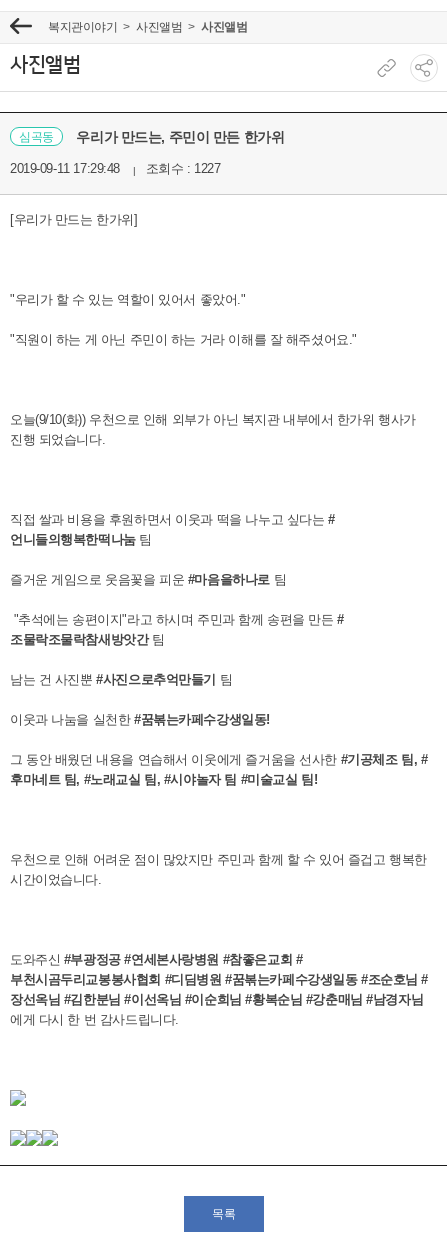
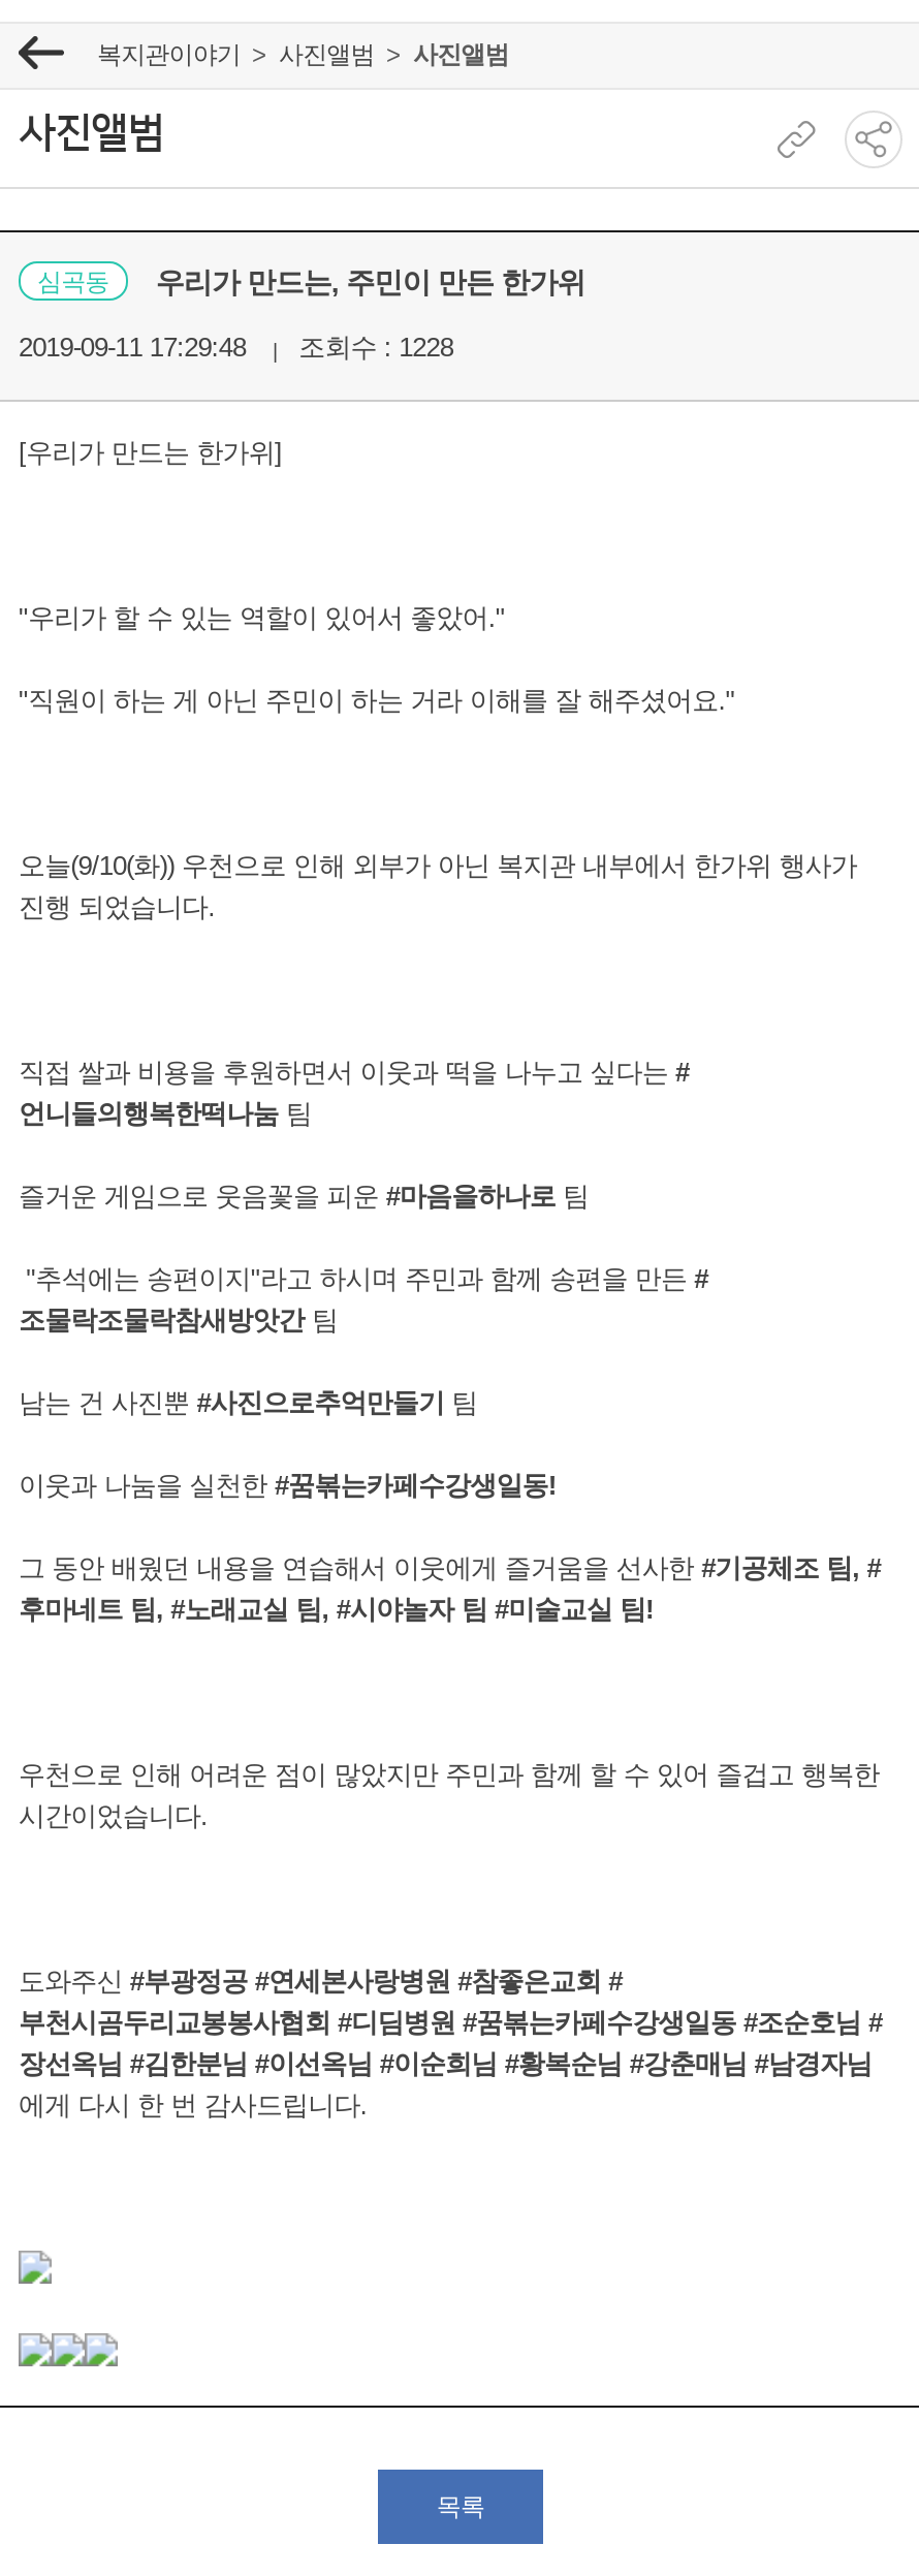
[10,161,220,176] 2019-09-11 17:29:48 조회수 : 1227 -> [19,331,453,362] 2019-09-11 17:29:48 조회수 : 1228

